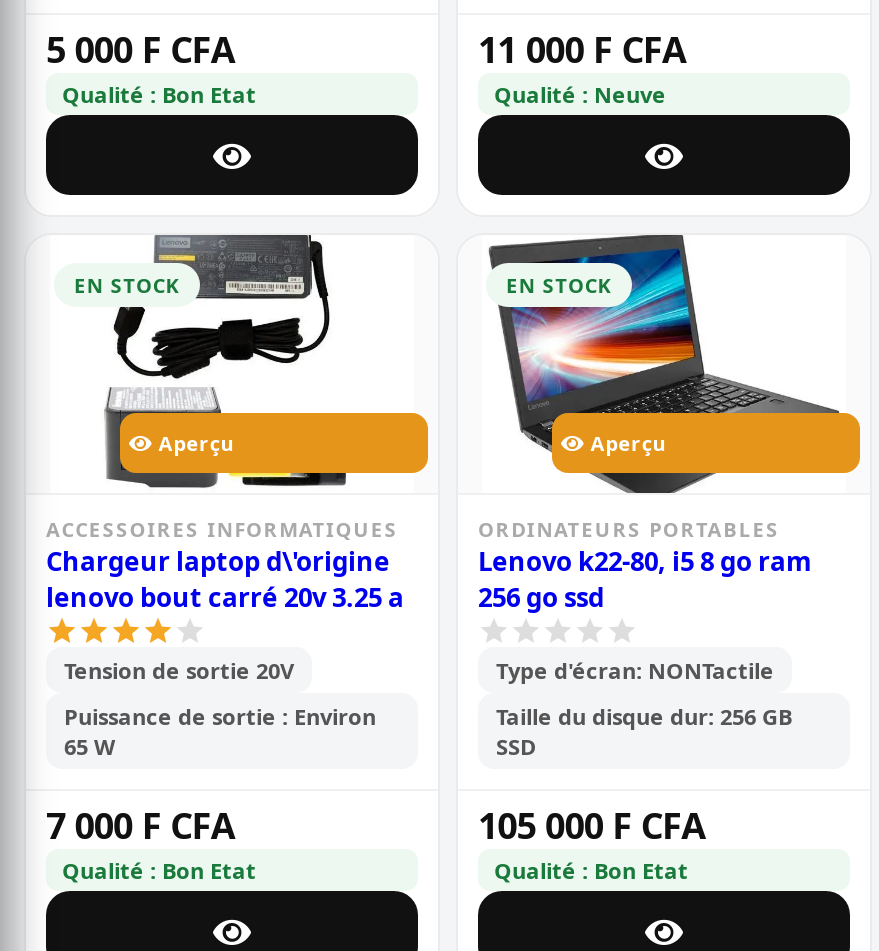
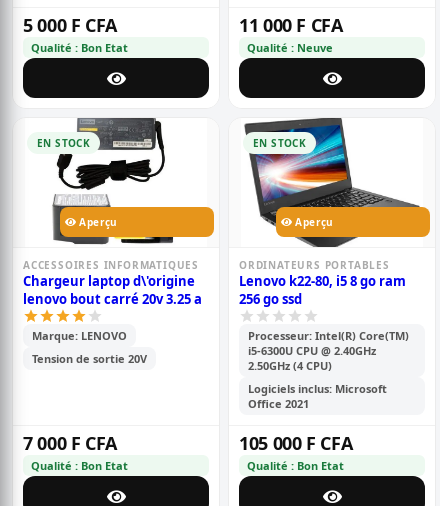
none -> [32,328,127,343] Marque: LENOVO
[496,655,774,685] Type d'écran: NONTactile -> [248,328,409,373] Processeur: Intel(R) Core(TM) | i5-6300U CPU @ 2.40GHz | 2.50GHz (4 CPU)
[64,701,376,761] Puissance de sortie : Environ | 65 W -> none
[496,701,792,761] Taille du disque dur: 256 GB | SSD -> [248,381,387,411] Logiciels inclus: Microsoft | Office 2021

